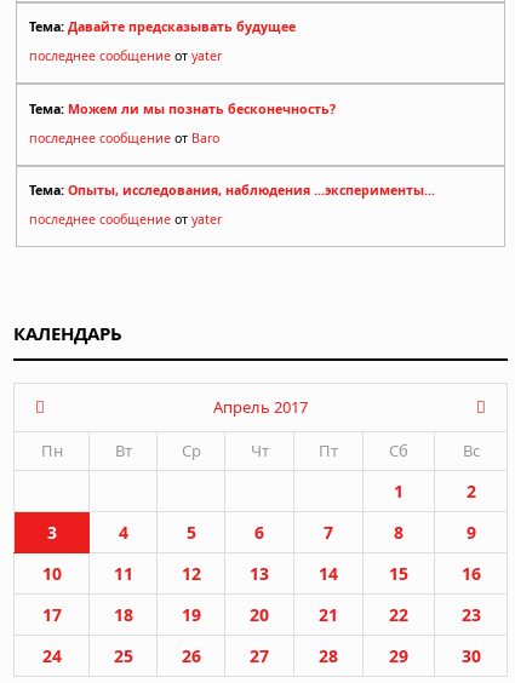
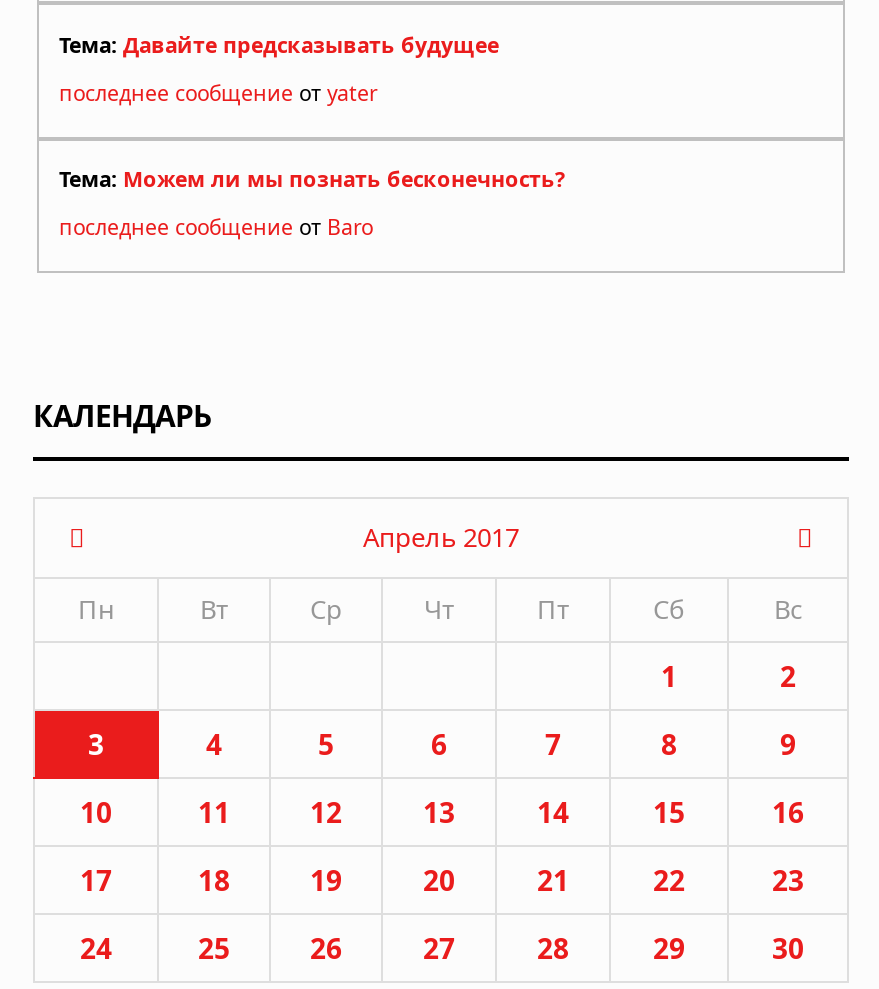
[29,182,435,228] Тема: Опыты, исследования, наблюдения ...эксперименты... | последнее сообщение от yater -> none

